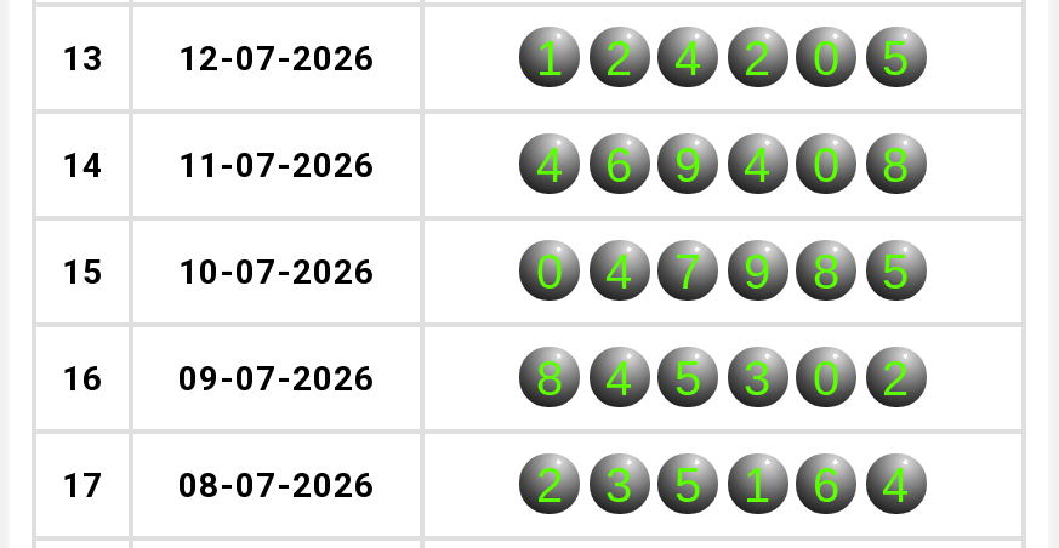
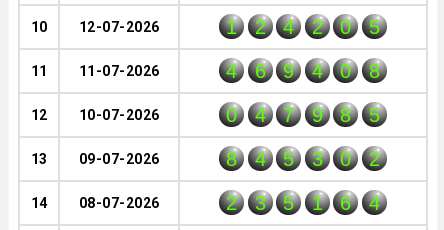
[62,40,375,79] 13 12-07-2026 -> [30,19,159,35] 10 12-07-2026
[62,146,375,185] 14 11-07-2026 -> [30,63,159,79] 11 11-07-2026
[62,253,375,292] 15 10-07-2026 -> [30,107,159,123] 12 10-07-2026
[62,360,375,399] 16 09-07-2026 -> [30,151,159,167] 13 09-07-2026
[62,467,375,505] 17 08-07-2026 -> [30,195,159,211] 14 08-07-2026

